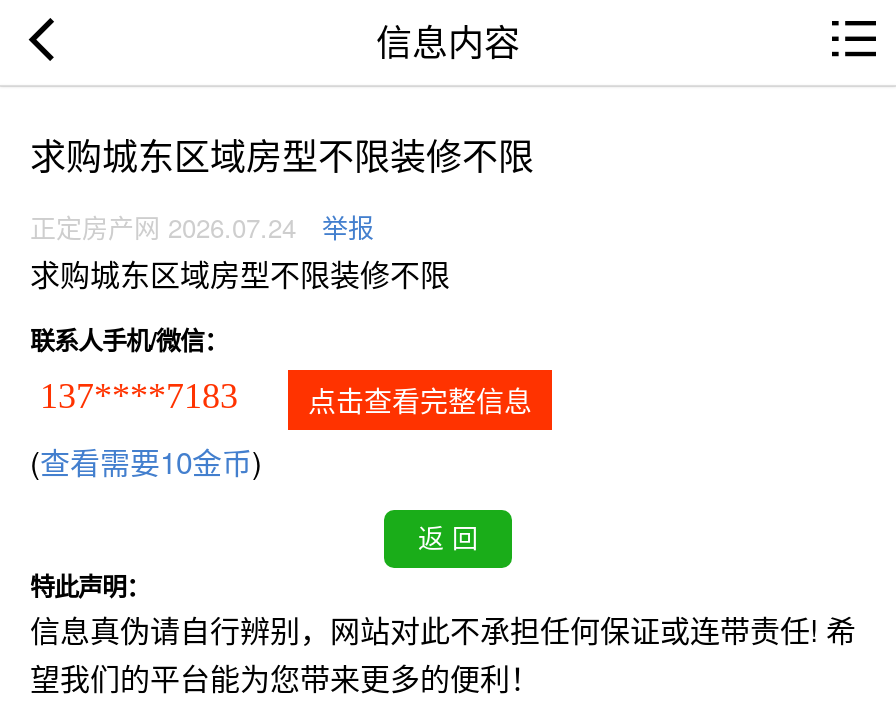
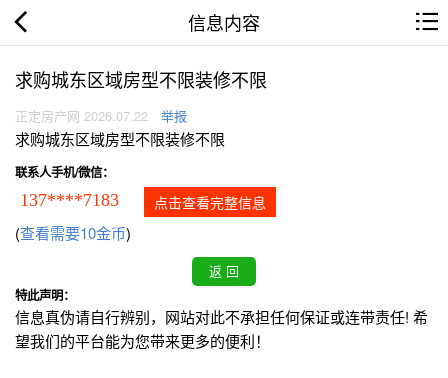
[30,208,374,246] 正定房产网 2026.07.24 举报 -> [15,106,187,125] 正定房产网 2026.07.22 举报

